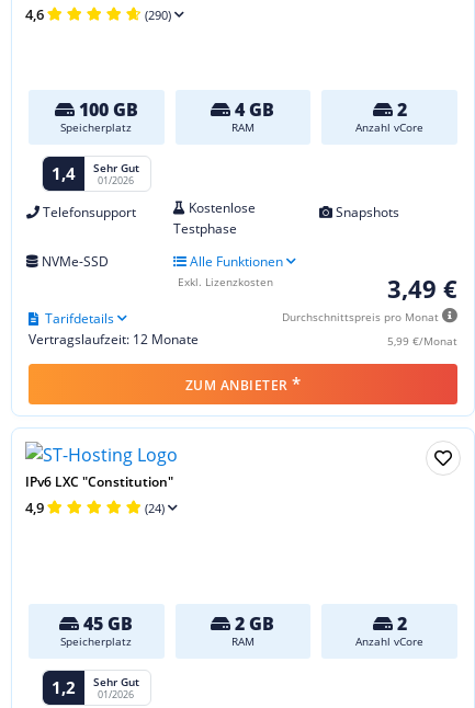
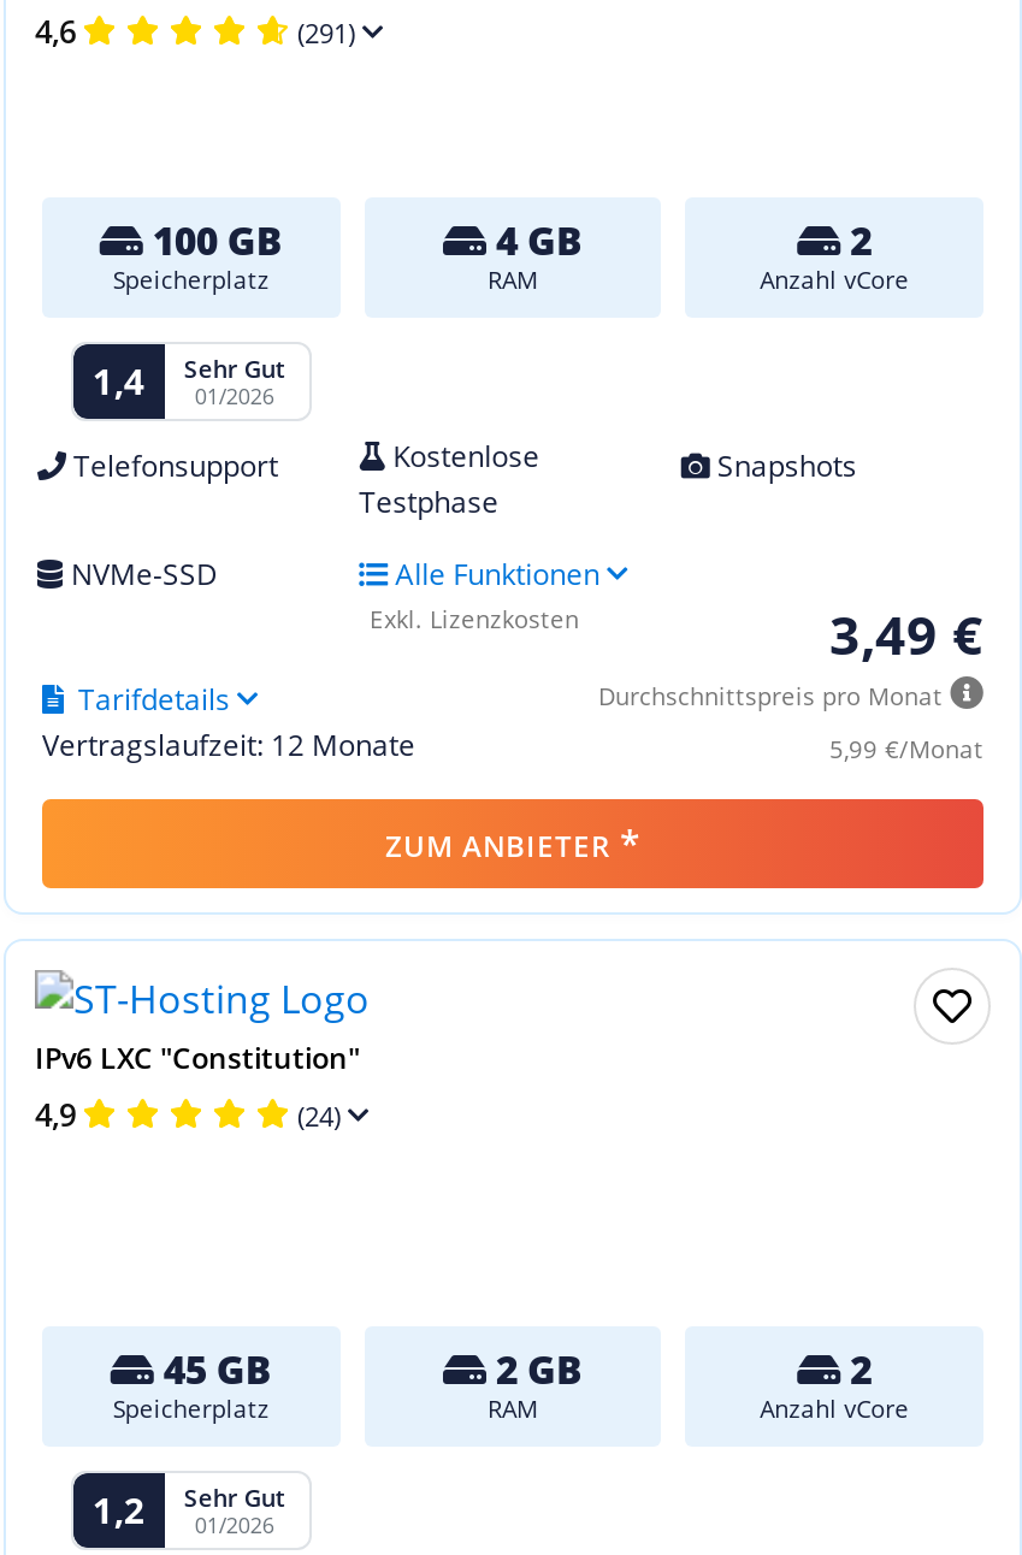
[145,6,171,23] (290) -> [297,14,355,50] (291)

